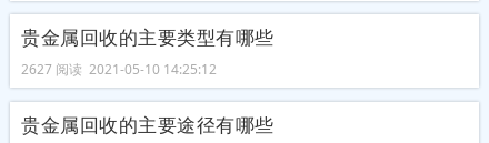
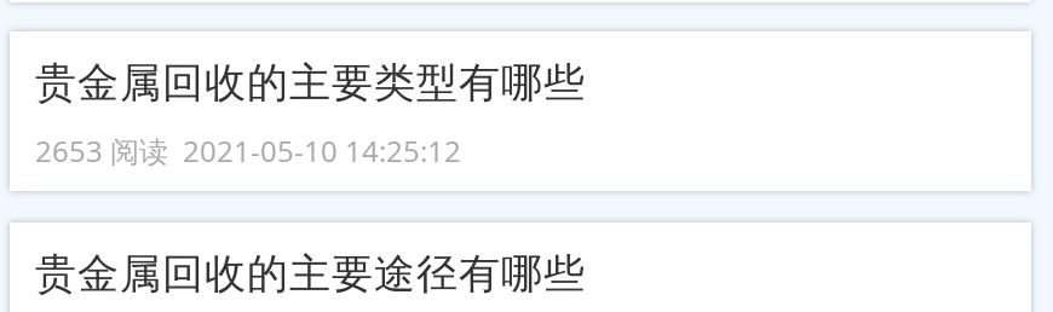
[22,60,217,79] 2627 阅读 2021-05-10 14:25:12 -> [35,132,461,173] 2653 阅读 2021-05-10 14:25:12

